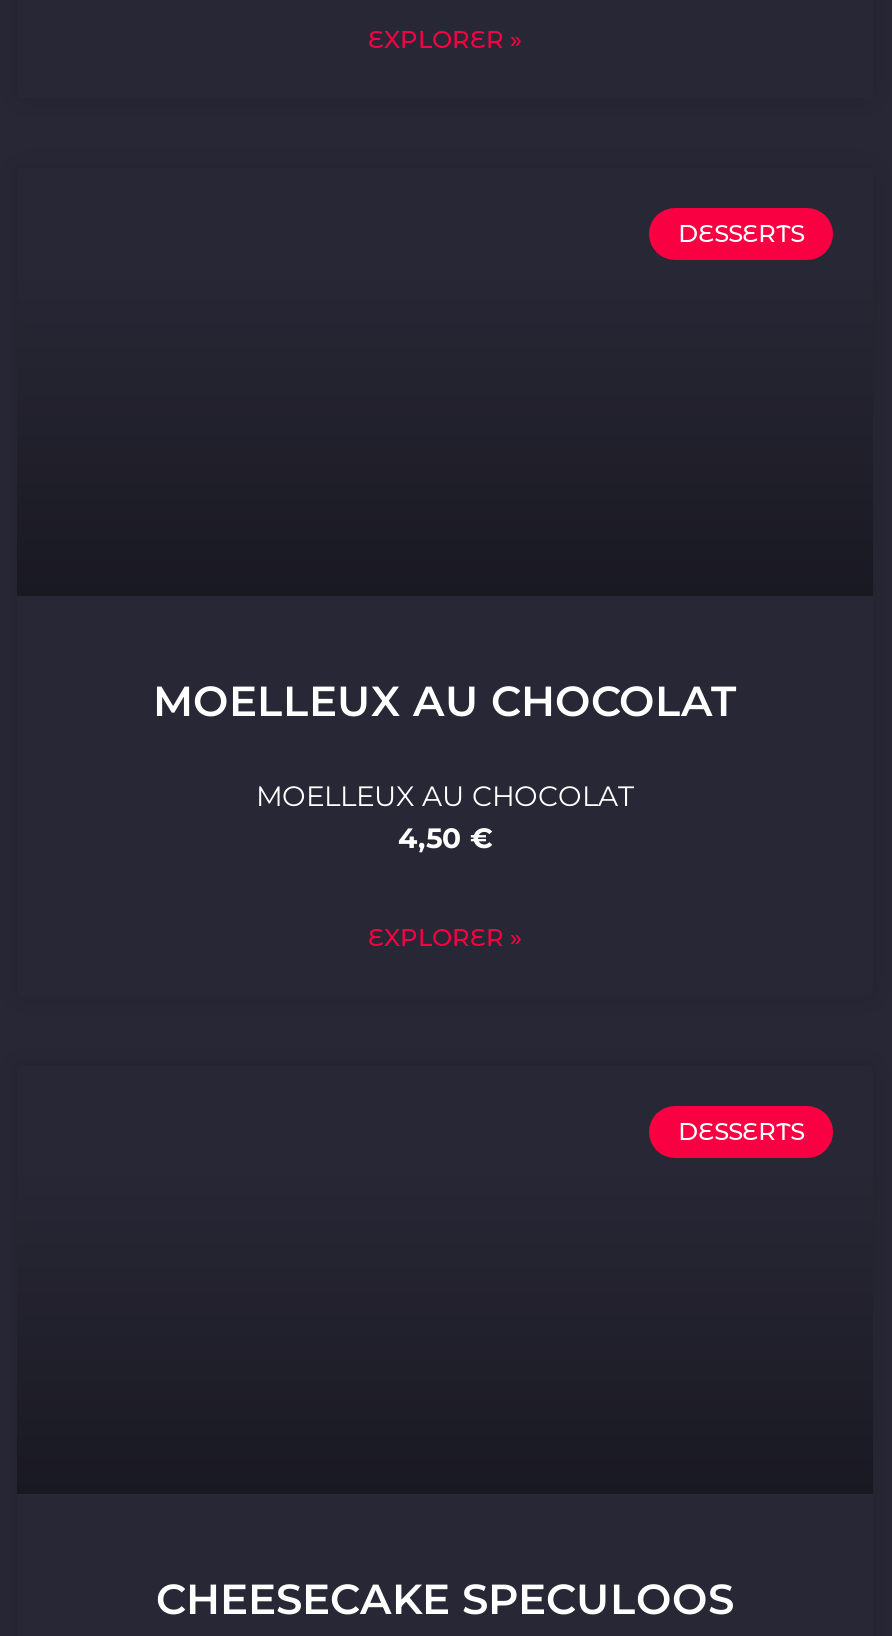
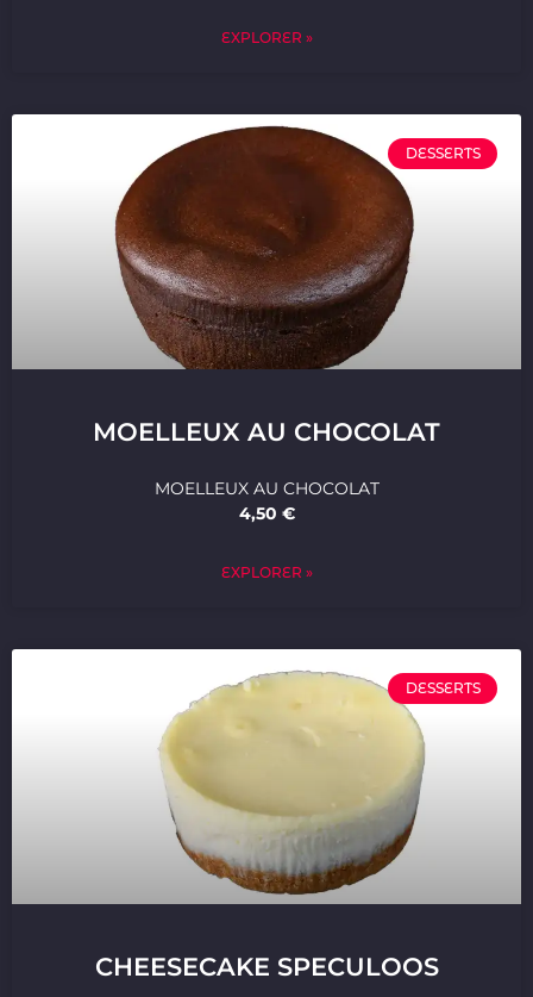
none -> [11,113,522,370] [image]
none -> [11,648,522,905] [image]

